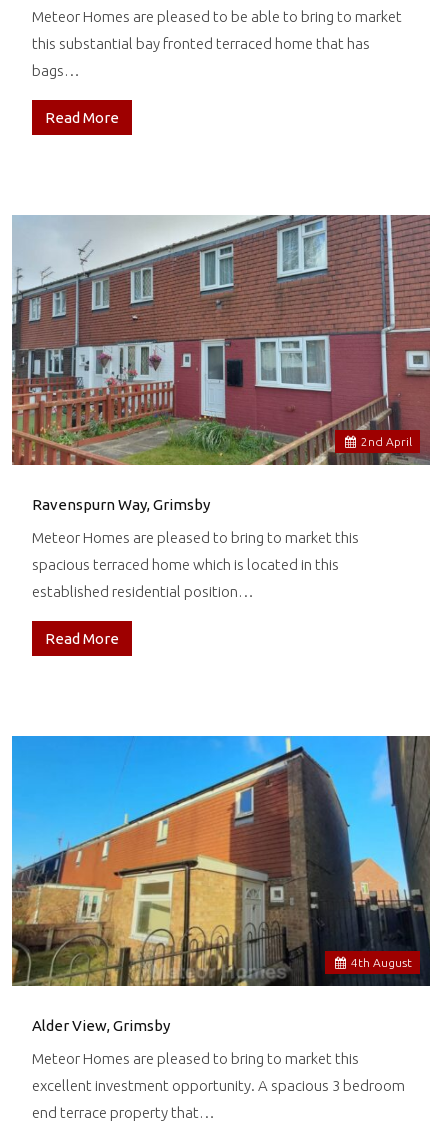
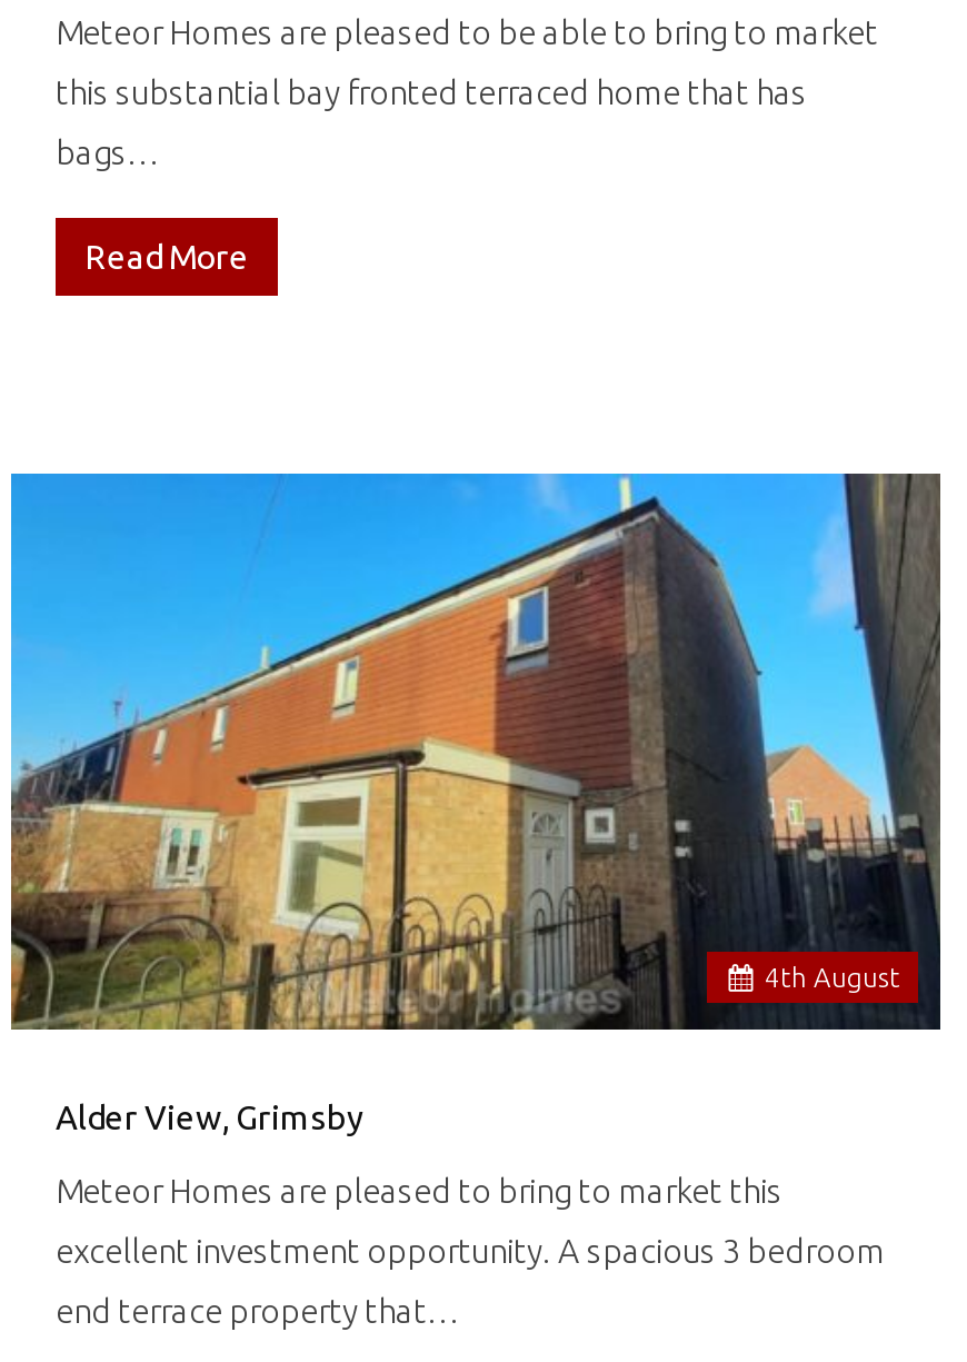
[11,214,431,466] [image] | 2 nd April -> none
[32,496,359,646] Ravenspurn Way, Grimsby | Meteor Homes are pleased to bring to market this | spacious terraced home which is located in this | established residential position… | Read More -> none

